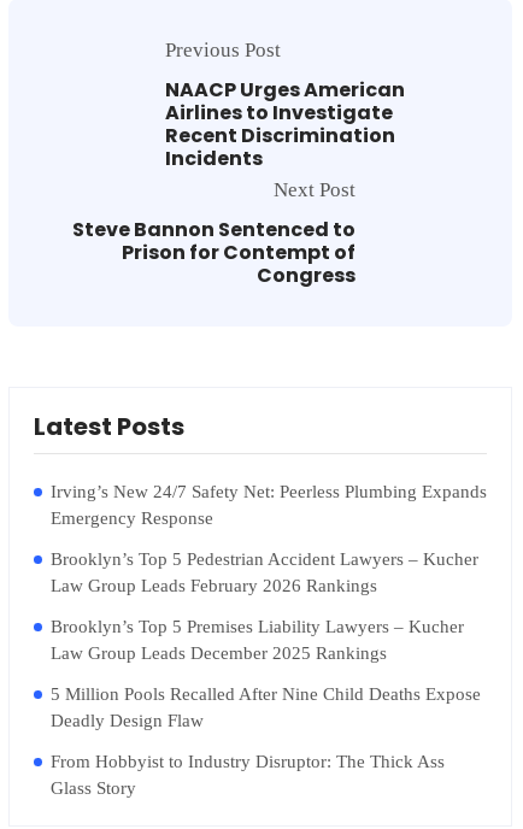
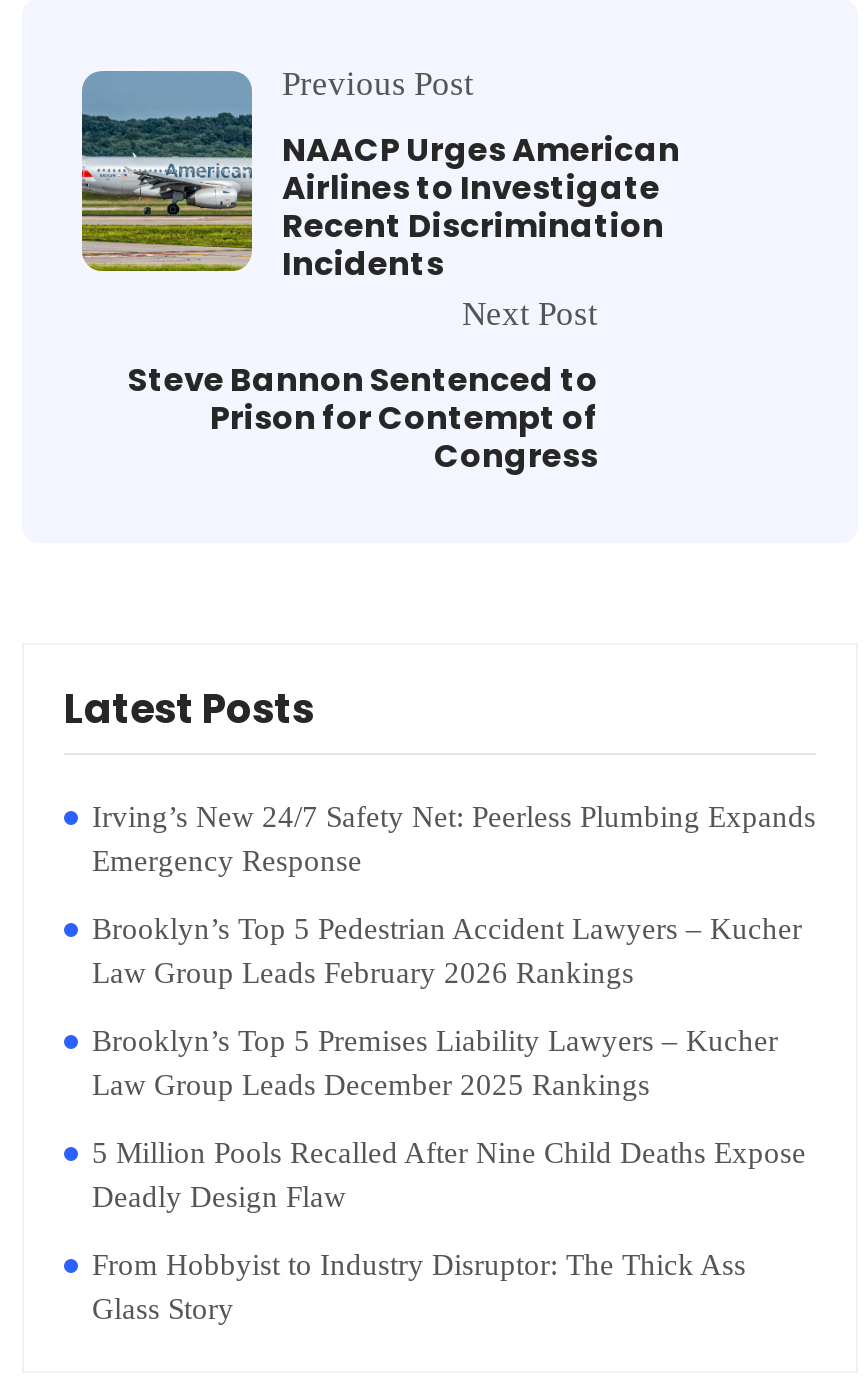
none -> [80,68,254,274] [image]

